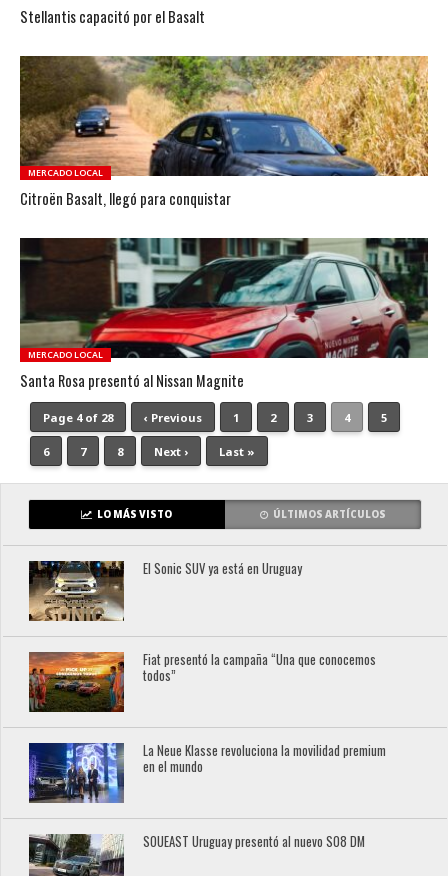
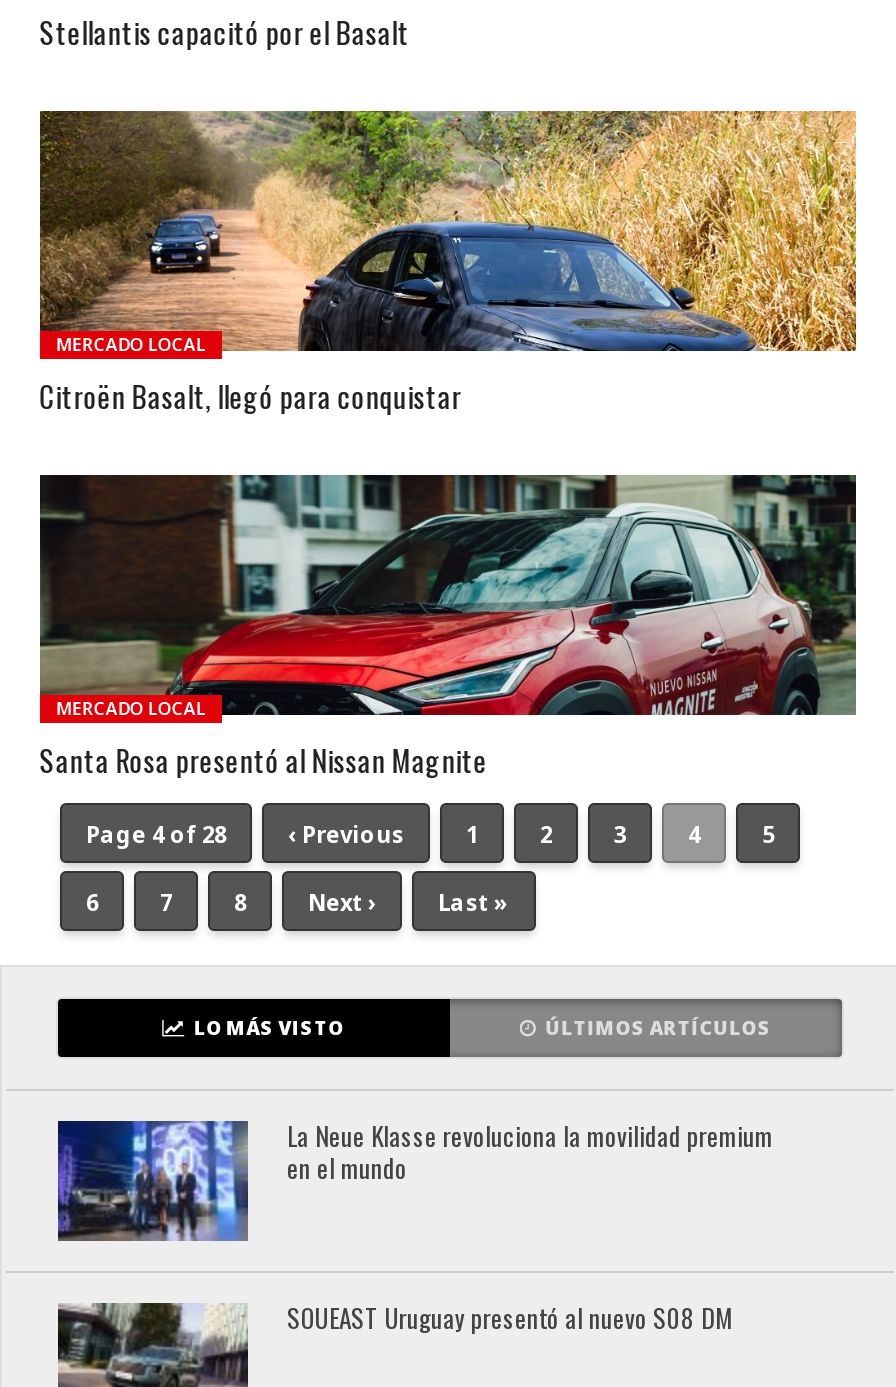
[28,559,302,622] [image] | El Sonic SUV ya está en Uruguay -> none
[28,650,376,713] [image] | Fiat presentó la campaña “Una que conocemos | todos” -> none

